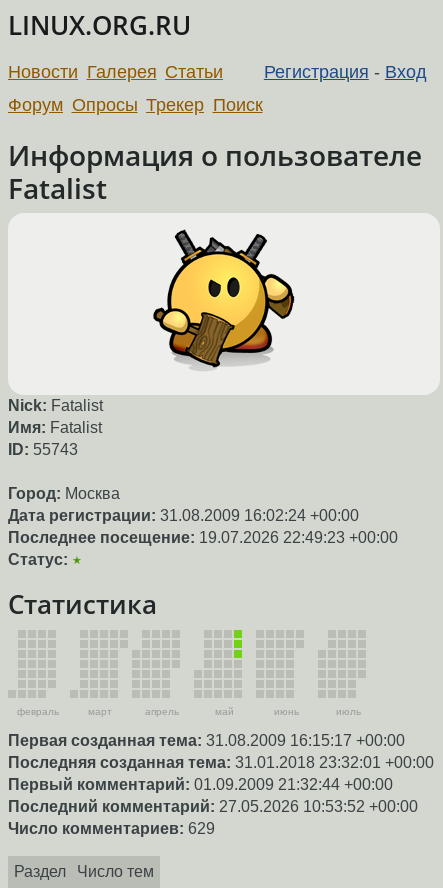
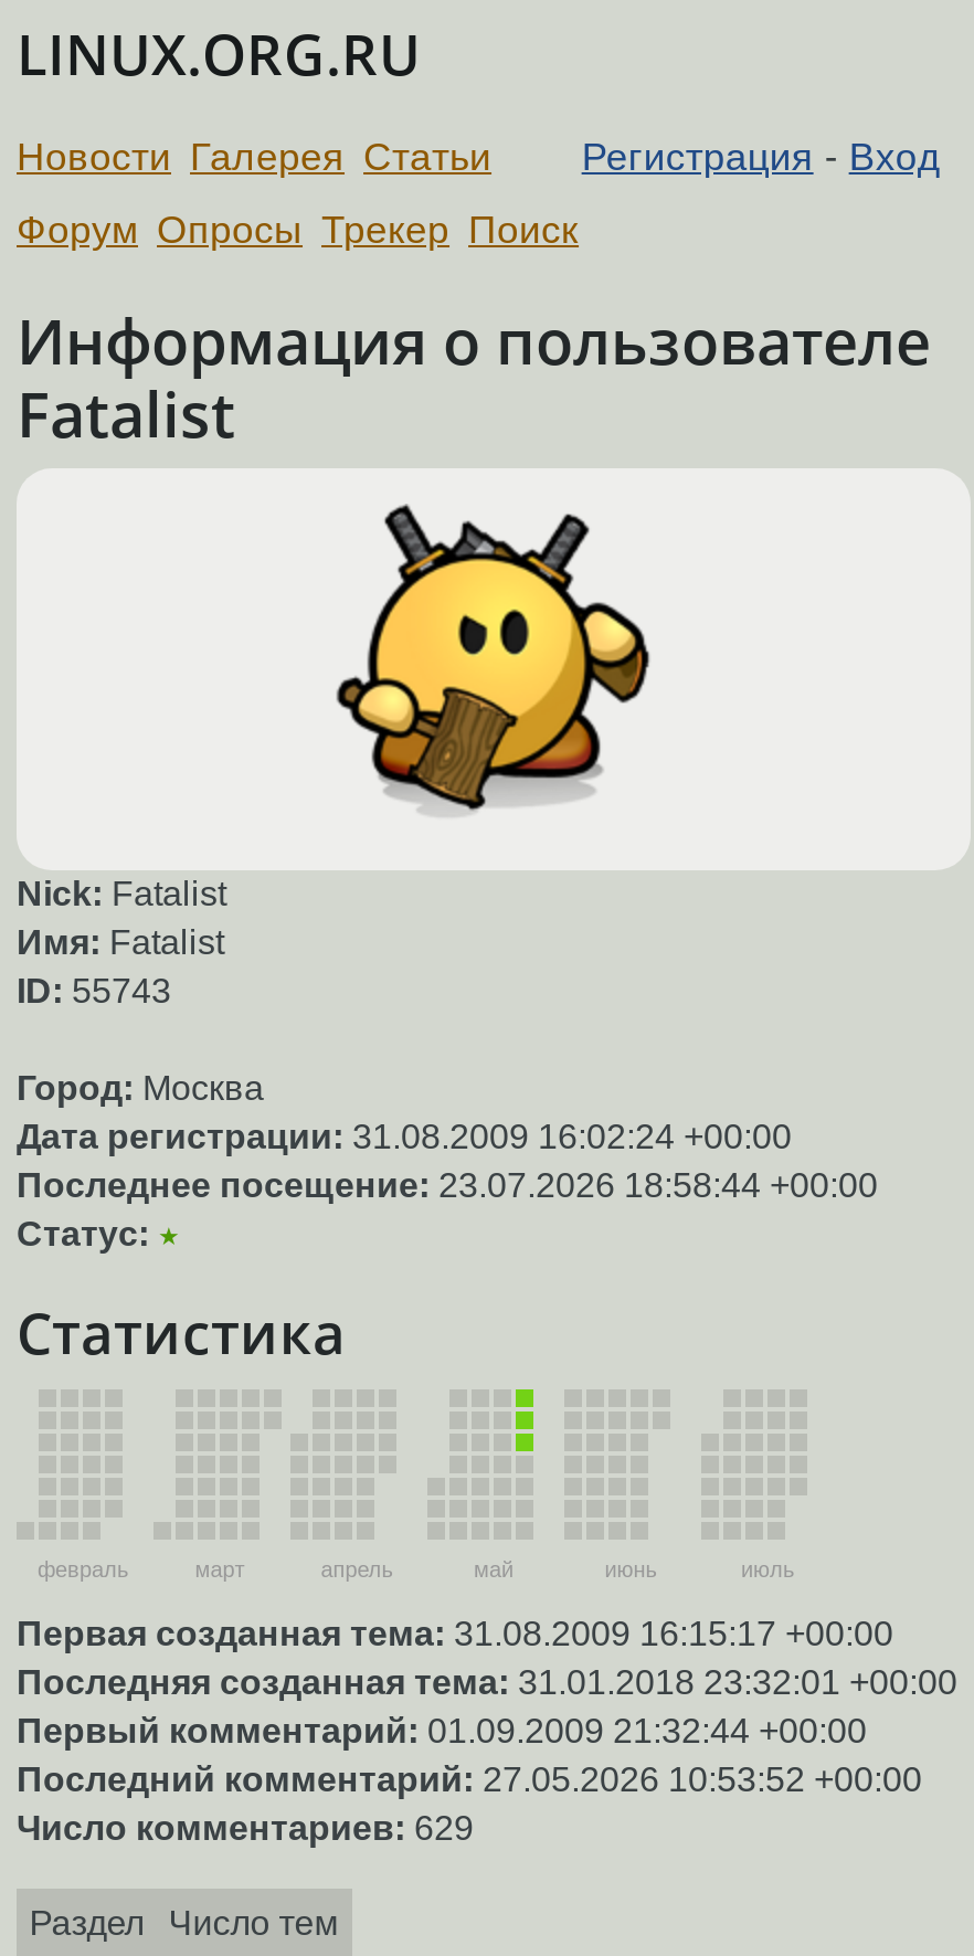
[8,529,398,546] Последнее посещение: 19.07.2026 22:49:23 +00:00 -> [17,1166,878,1204] Последнее посещение: 23.07.2026 18:58:44 +00:00

